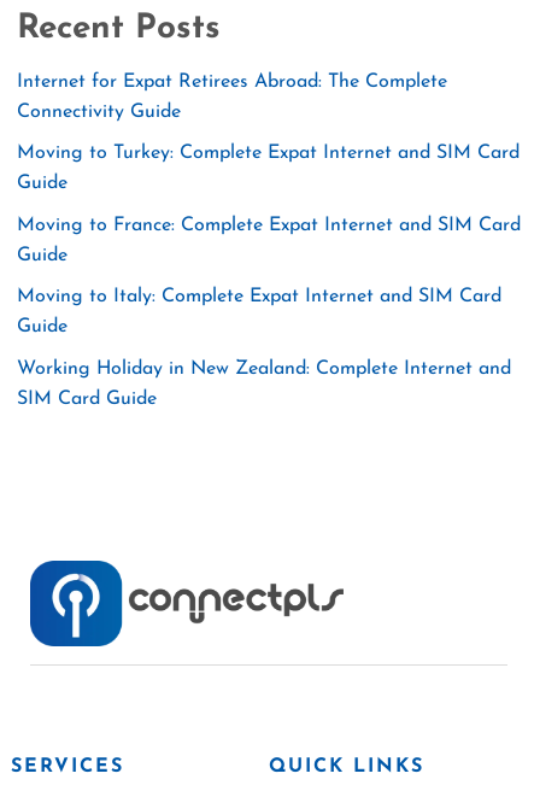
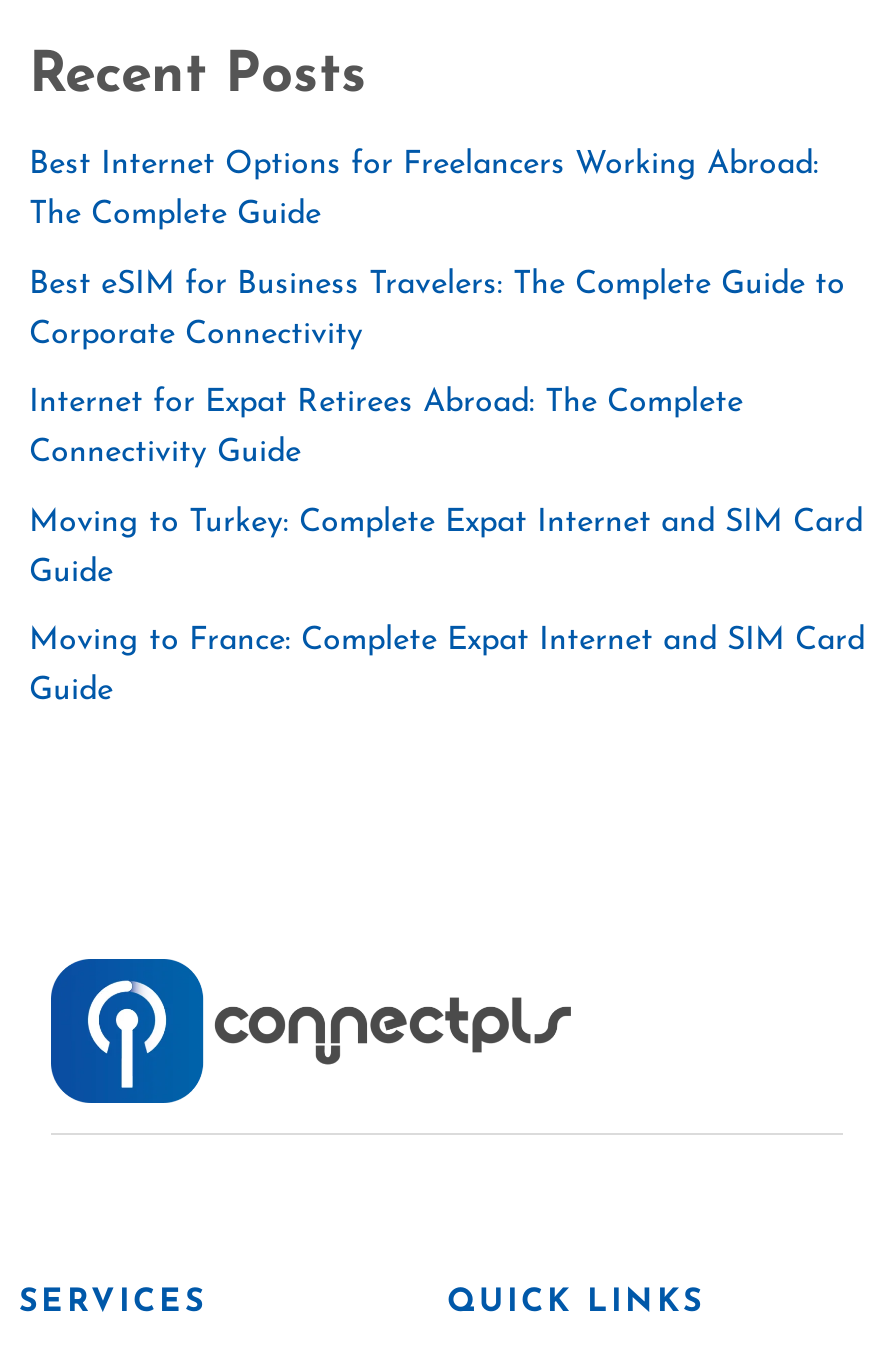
none -> [29,149,845,351] Best Internet Options for Freelancers Working Abroad: | The Complete Guide | Best eSIM for Business Travelers: The Complete Guide to | Corporate Connectivity
moved [17,72,521,265] -> [29,388,865,708]: Internet for Expat Retirees Abroad: The Complete | Connectivity Guide | Moving to Turkey: Complete Expat Internet and SIM Card | Guide | Moving to France: Complete Expat Internet and SIM Card | Guide
[17,288,511,409] Moving to Italy: Complete Expat Internet and SIM Card | Guide | Working Holiday in New Zealand: Complete Internet and | SIM Card Guide -> none

